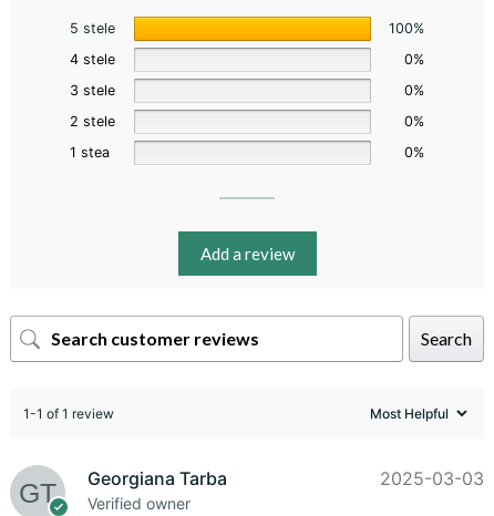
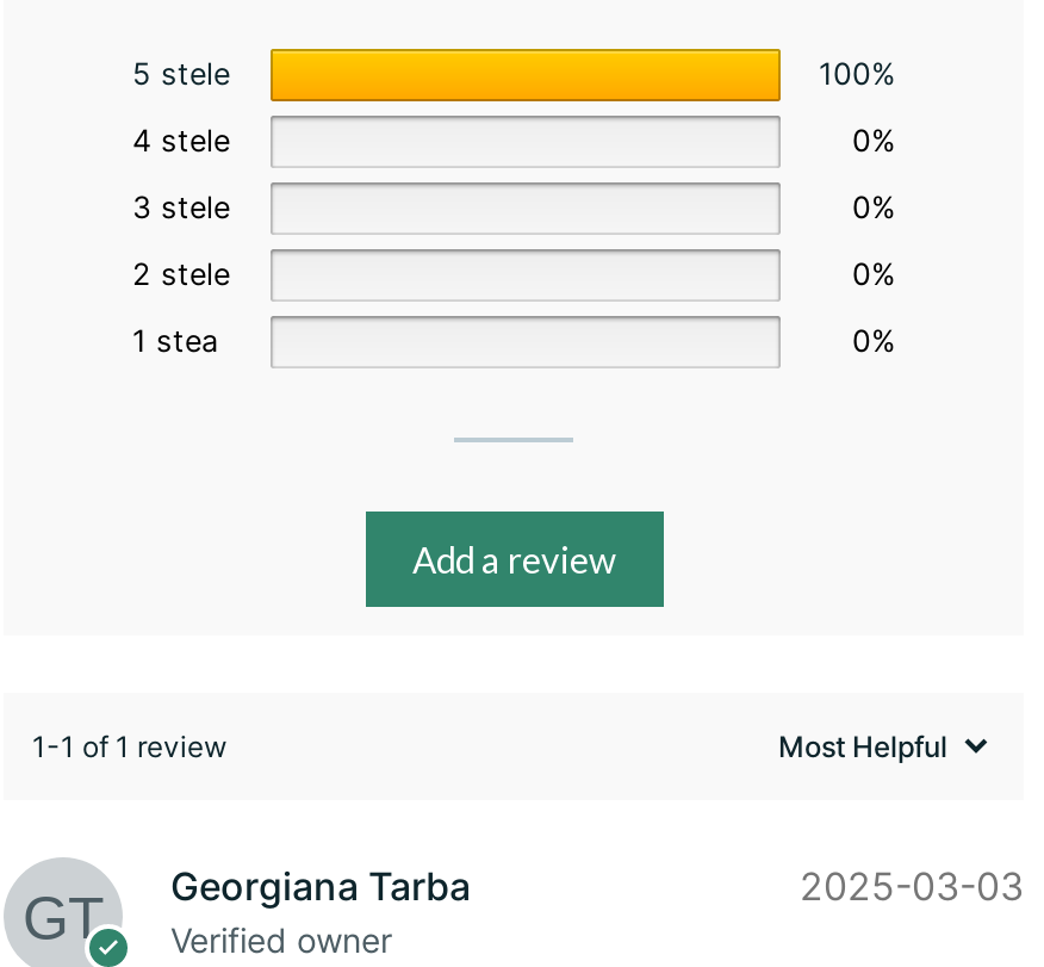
[421,328,472,349] Search -> none

